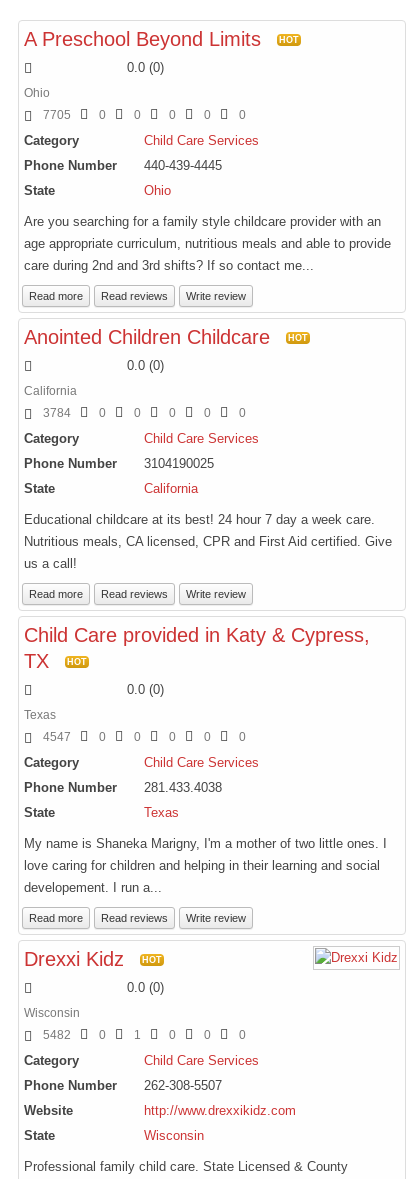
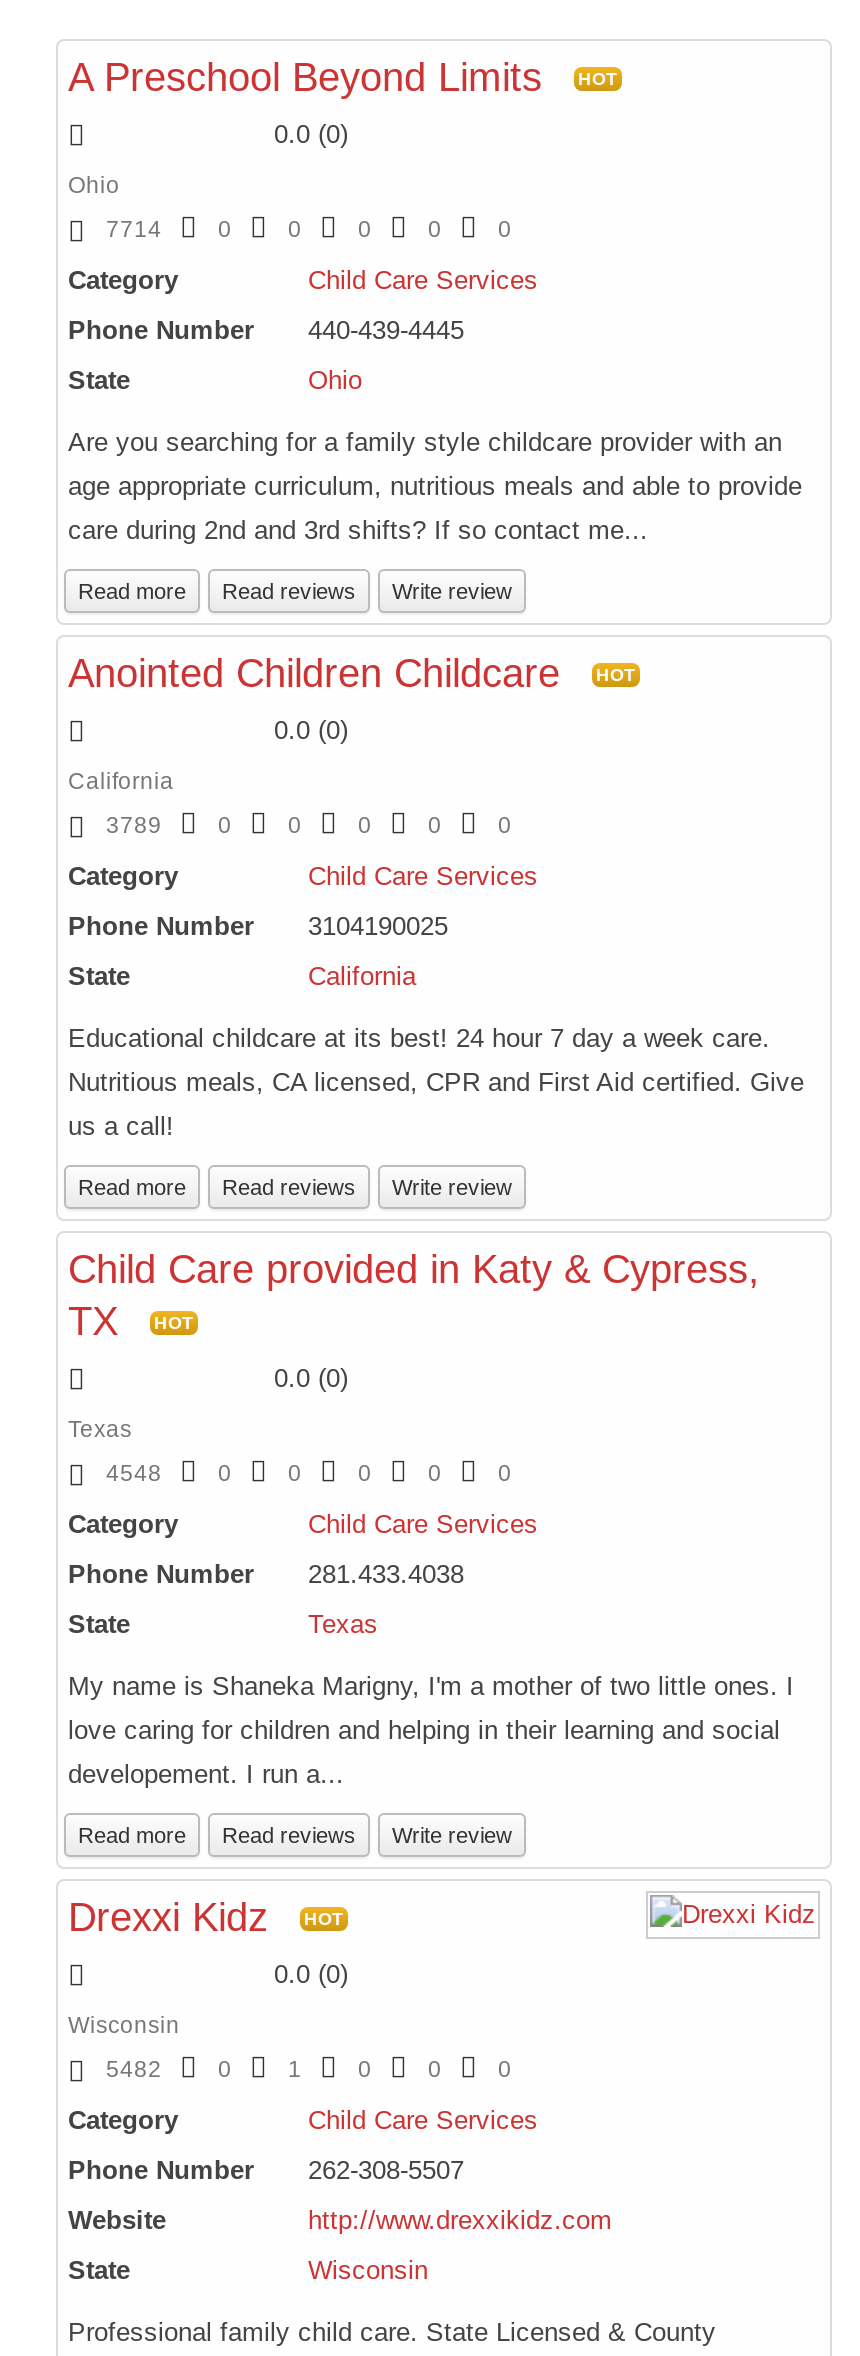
[43,108,71,121] 7705 -> [106,215,162,241] 7714
[43,406,71,419] 3784 -> [106,811,162,837] 3789
[43,730,71,743] 4547 -> [106,1459,162,1485] 4548

